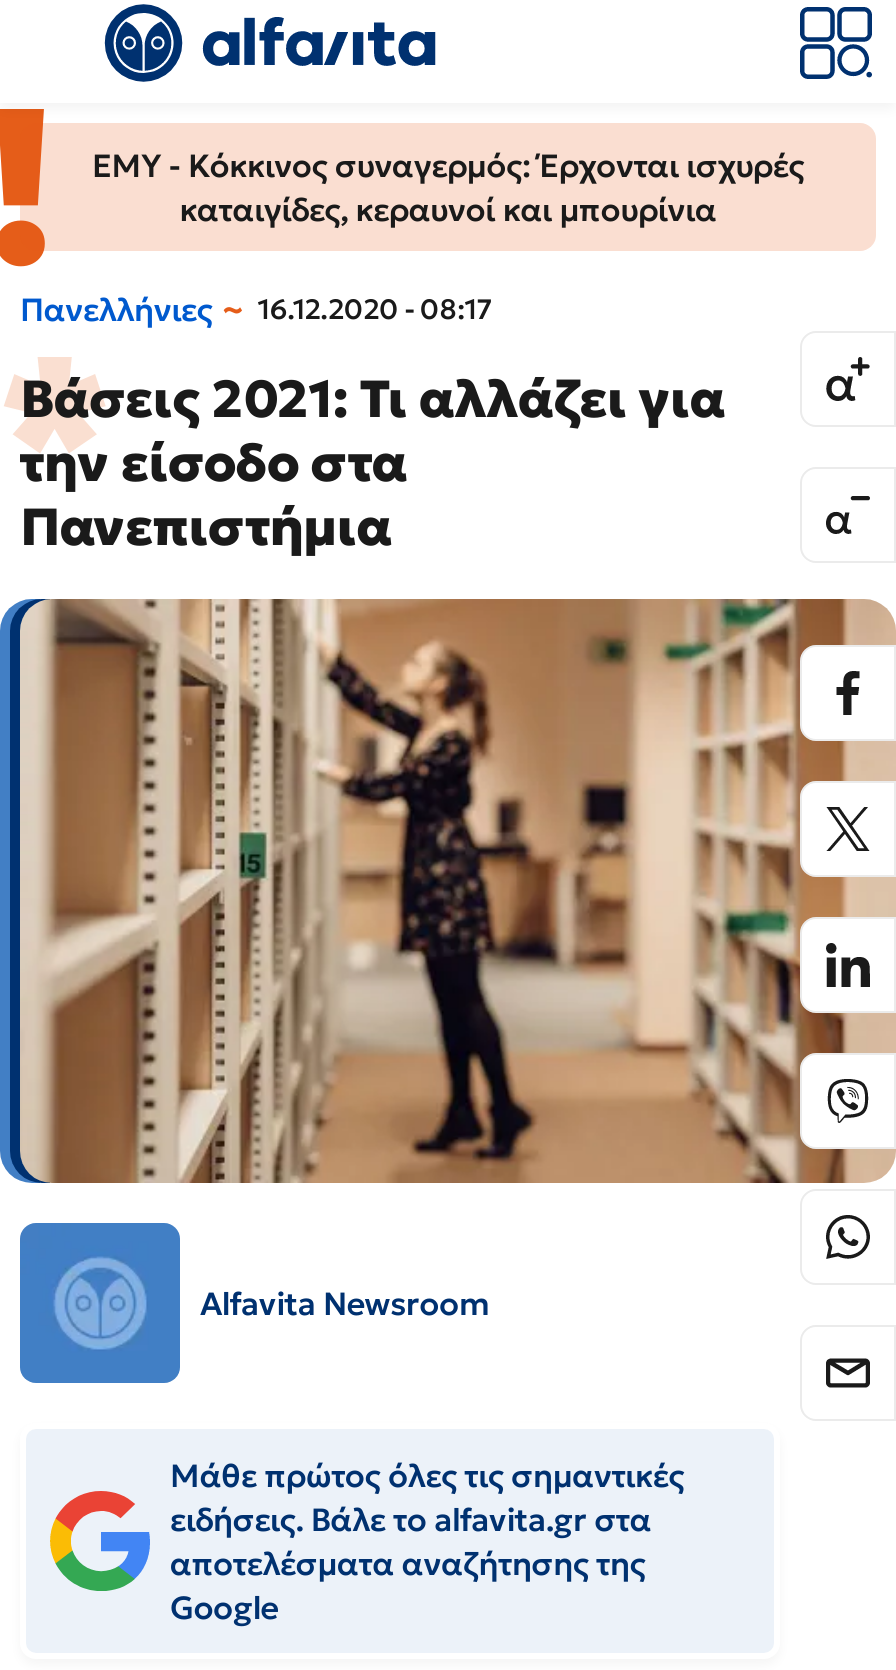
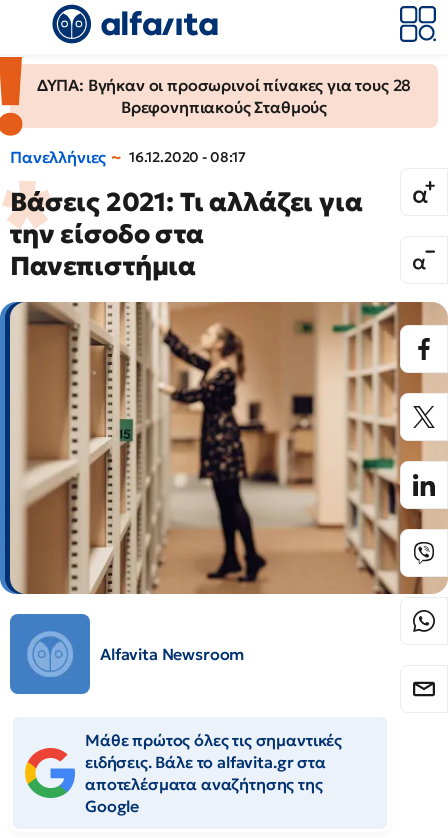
[92,145,804,229] ΕΜΥ - Κόκκινος συναγερμός: Έρχονται ισχυρές | καταιγίδες, κεραυνοί και μπουρίνια -> [37,75,411,117] ΔΥΠΑ: Βγήκαν οι προσωρινοί πίνακες για τους 28 | Βρεφονηπιακούς Σταθμούς

